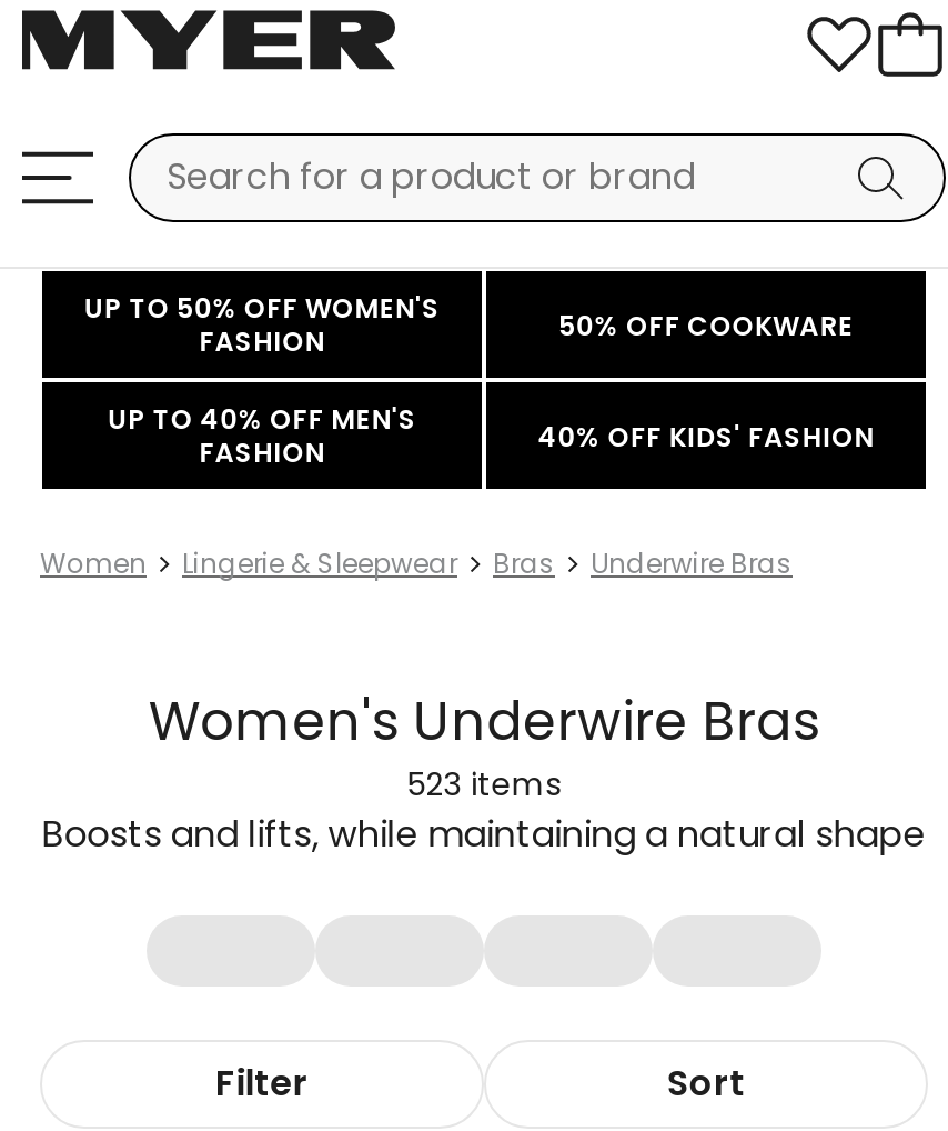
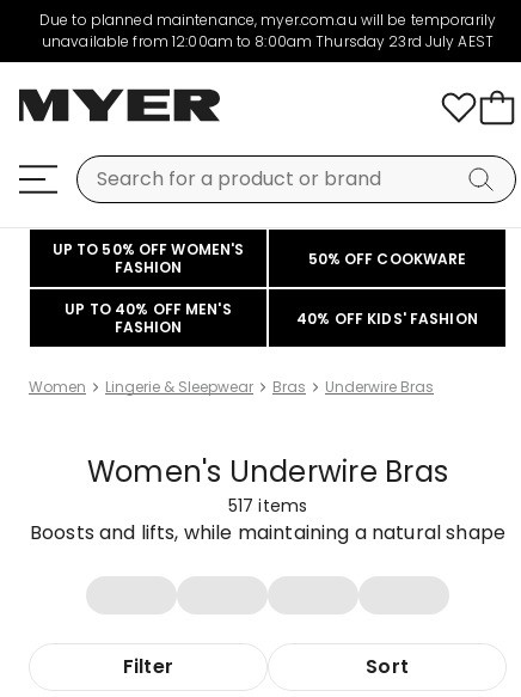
none -> [39,10,496,51] Due to planned maintenance, myer.com.au will be temporarily | unavailable from 12:00am to 8:00am Thursday 23rd July AEST
[407,762,561,807] 523 items -> [228,494,307,518] 517 items

